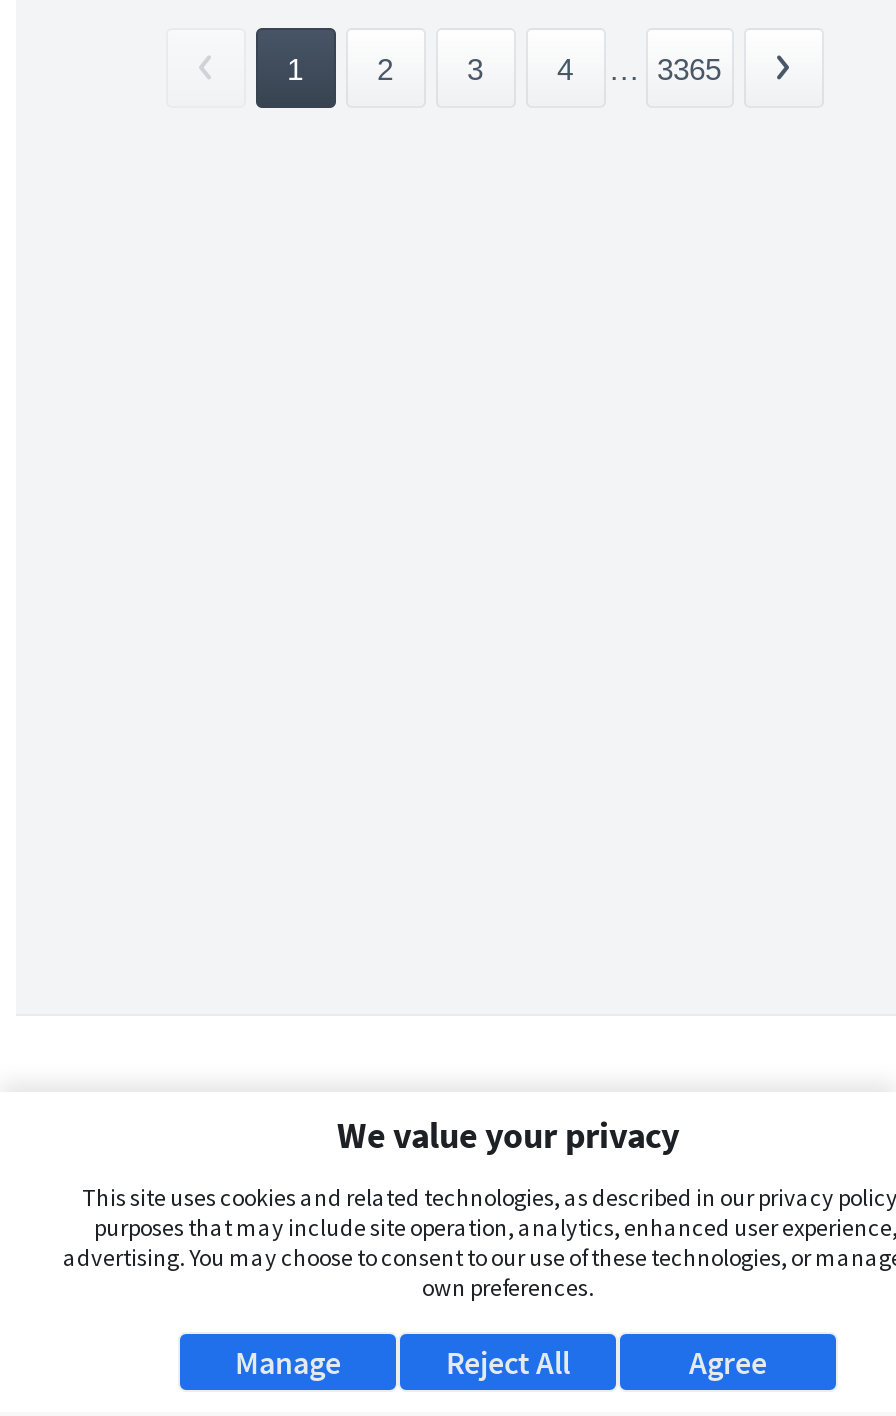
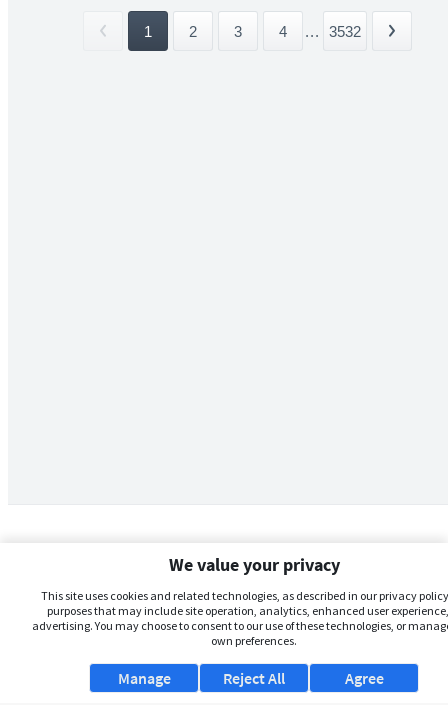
[557,51,721,85] 4 ... 3365 -> [278,22,360,39] 4 ... 3532

